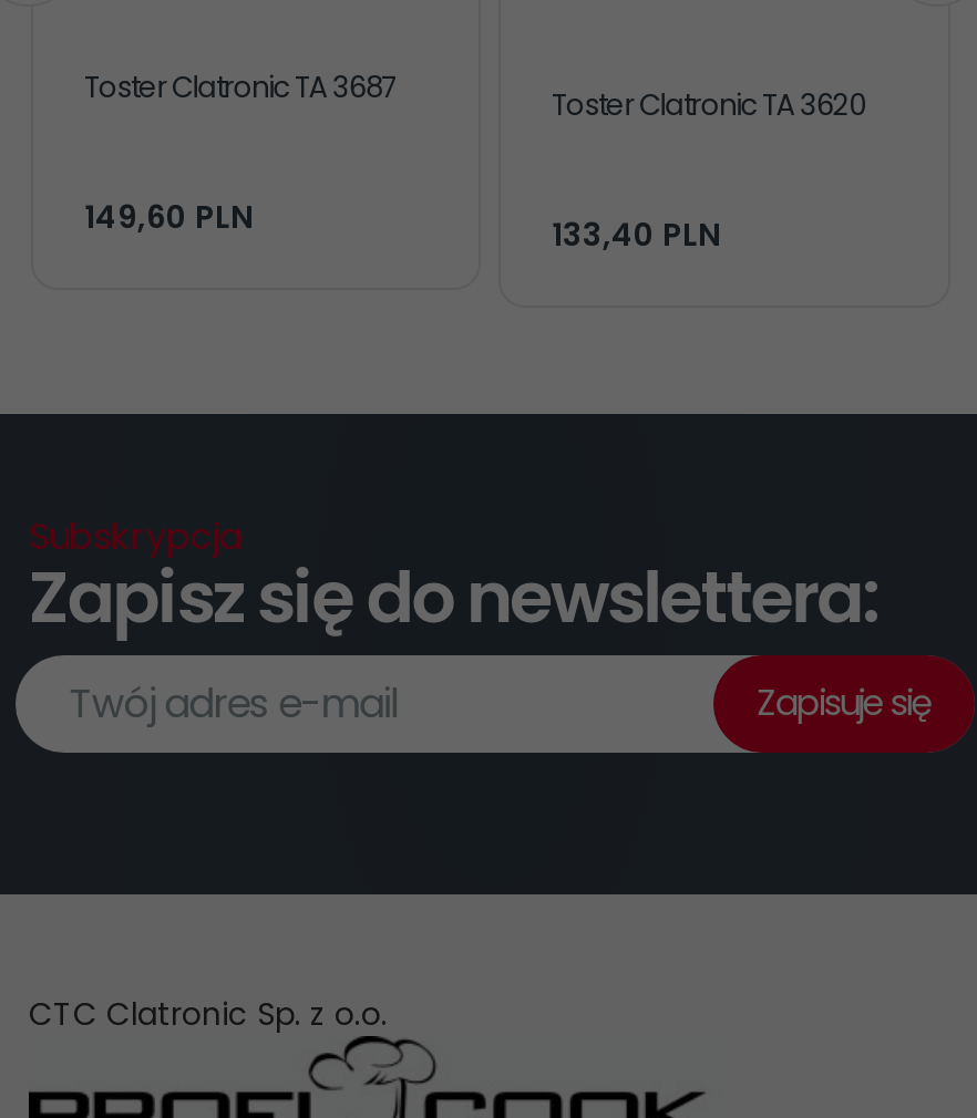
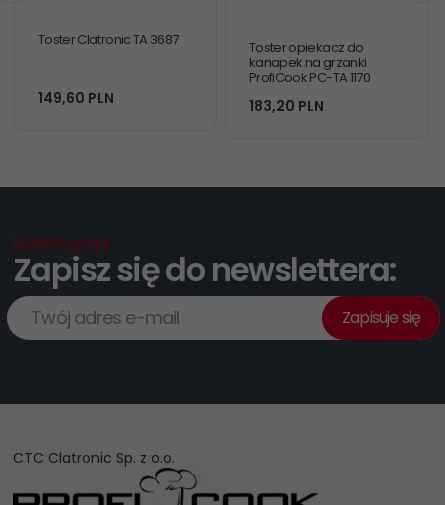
[552,84,865,257] Toster Clatronic TA 3620 | 133,40 PLN -> [249,38,370,116] Toster opiekacz do | kanapek na grzanki | ProfiCook PC-TA 1170 | 183,20 PLN

